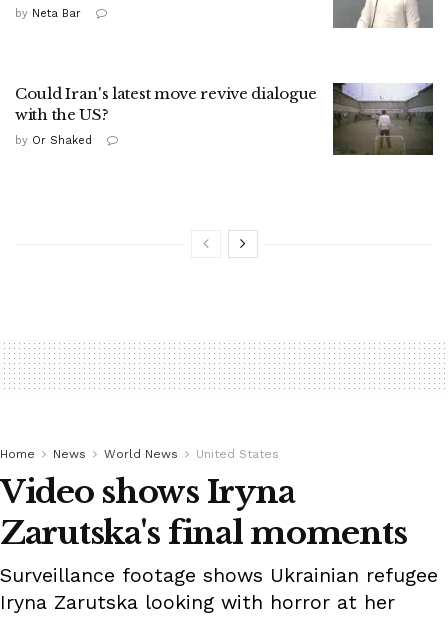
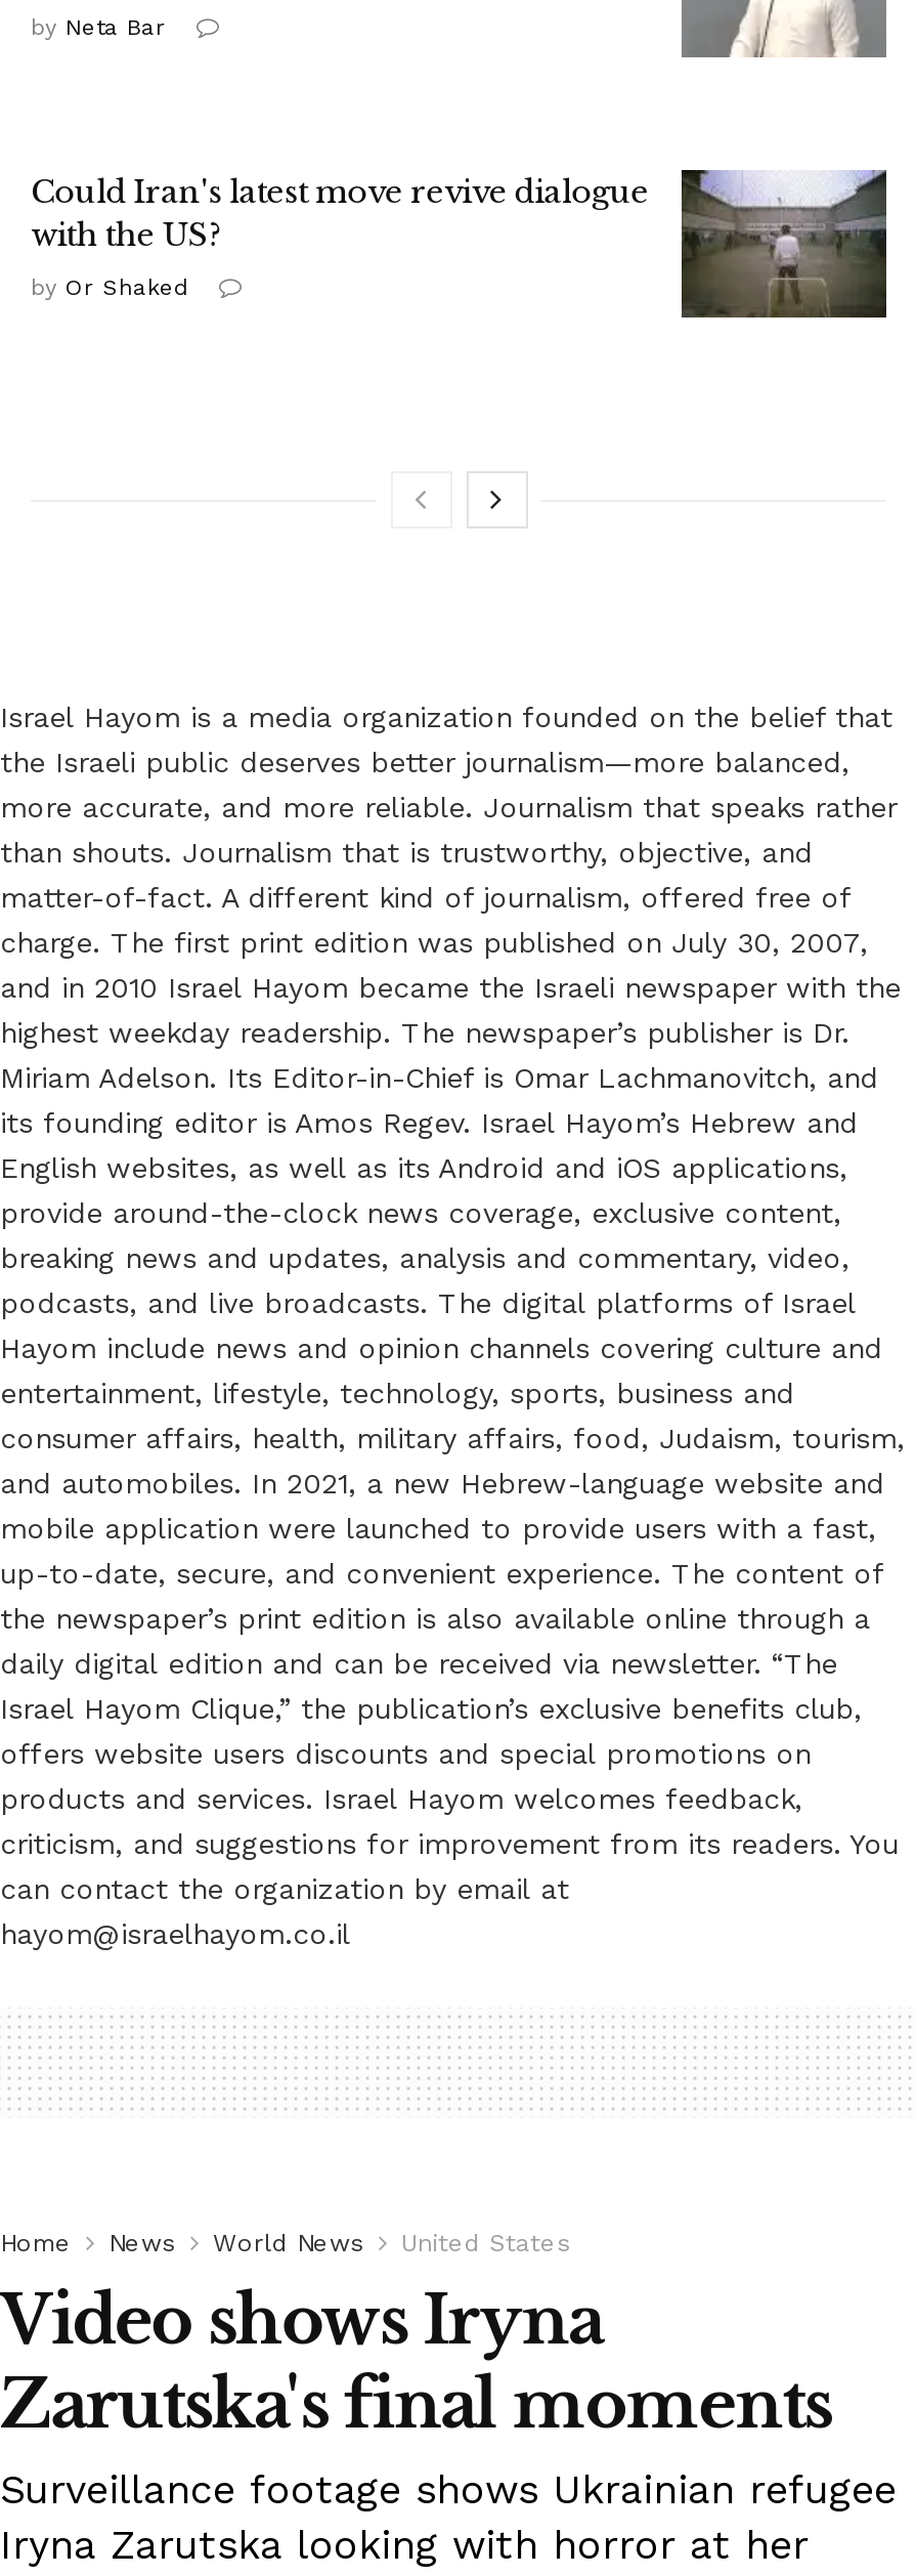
none -> [0,701,905,1950] Israel Hayom is a media organization founded on the belief that | the Israeli public deserves better journalism—more balanced, | more accurate, and more reliable. Journalism that speaks rather | than shouts. Journalism that is trustworthy, objective, and | matter-of-fact. A different kind of journalism, offered free of | charge. The first print edition was published on July 30, 2007, | and in 2010 Israel Hayom became the Israeli newspaper with the | highest weekday readership. The newspaper’s publisher is Dr. | Miriam Adelson. Its Editor-in-Chief is Omar Lachmanovitch, and | its founding editor is Amos Regev. Israel Hayom’s Hebrew and | English websites, as well as its Android and iOS applications, | provide around-the-clock news coverage, exclusive content, | breaking news and updates, analysis and commentary, video, | podcasts, and live broadcasts. The digital platforms of Israel | Hayom include news and opinion channels covering culture and | entertainment, lifestyle, technology, sports, business and | consumer affairs, health, military affairs, food, Judaism, tourism, | and automobiles. In 2021, a new Hebrew-language website and | mobile application were launched to provide users with a fast, | up-to-date, secure, and convenient experience. The content of | the newspaper’s print edition is also available online through a | daily digital edition and can be received via newsletter. “The | Israel Hayom Clique,” the publication’s exclusive benefits club, | offers website users discounts and special promotions on | products and services. Israel Hayom welcomes feedback, | criticism, and suggestions for improvement from its readers. You | can contact the organization by email at | hayom@israelhayom.co.il

